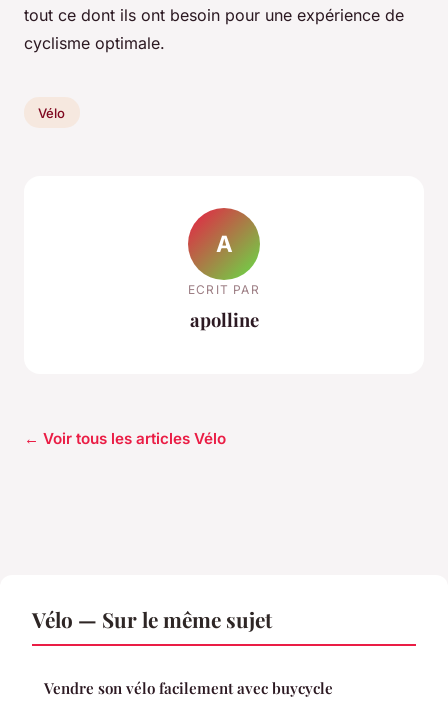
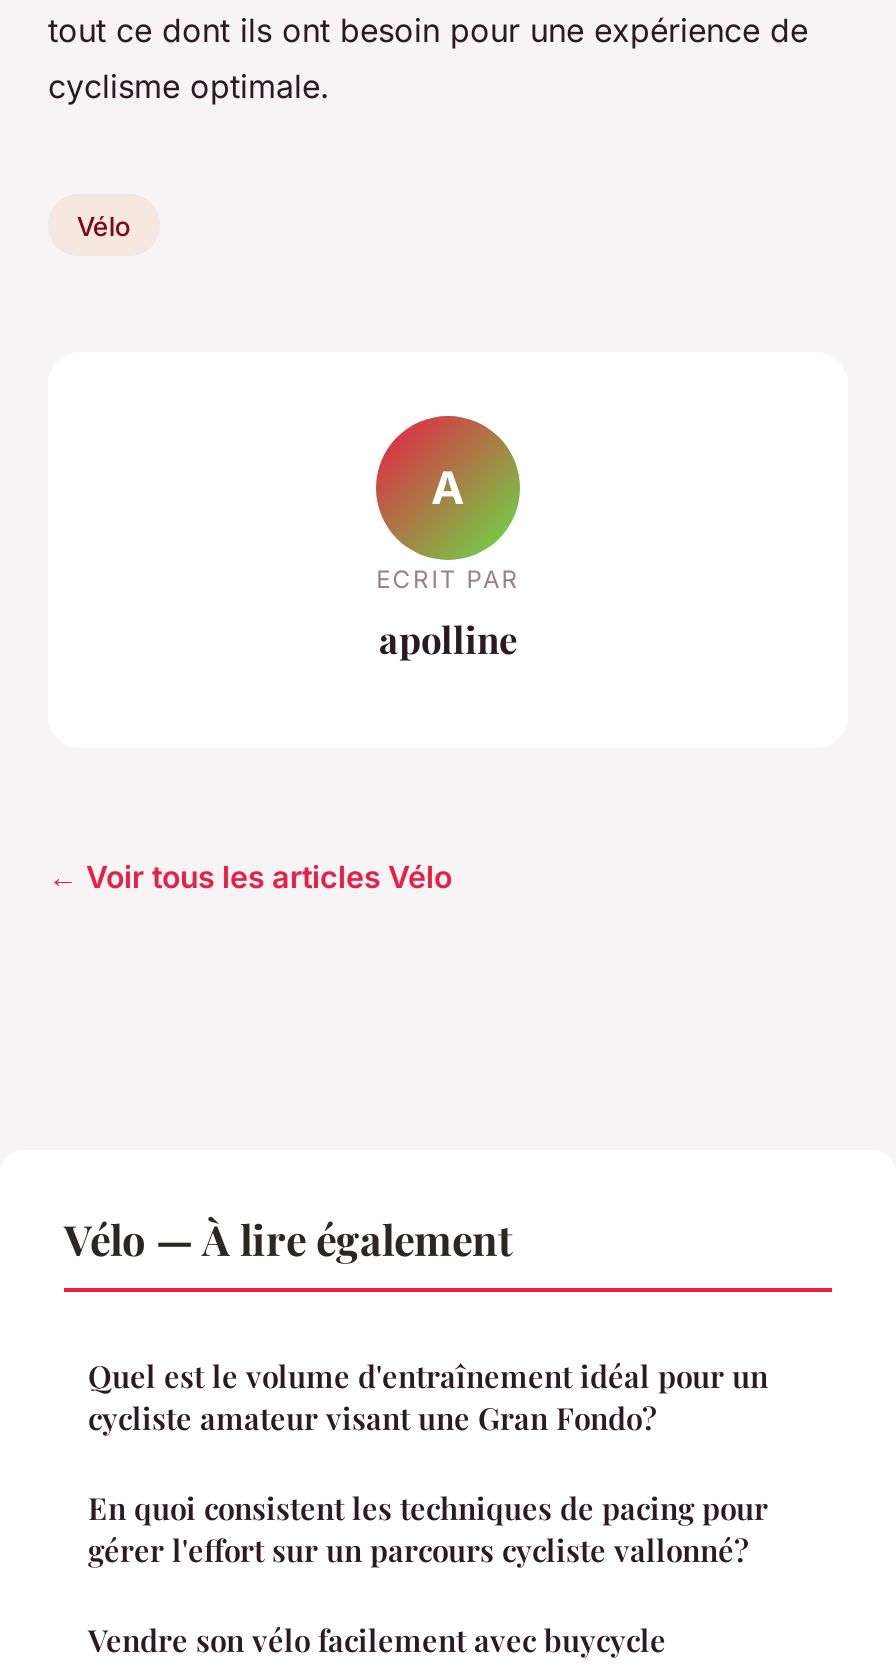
[32,605,272,633] Vélo — Sur le même sujet -> [64,1210,768,1570] Vélo — À lire également | Quel est le volume d'entraînement idéal pour un | cycliste amateur visant une Gran Fondo? | En quoi consistent les techniques de pacing pour | gérer l'effort sur un parcours cycliste vallonné?

